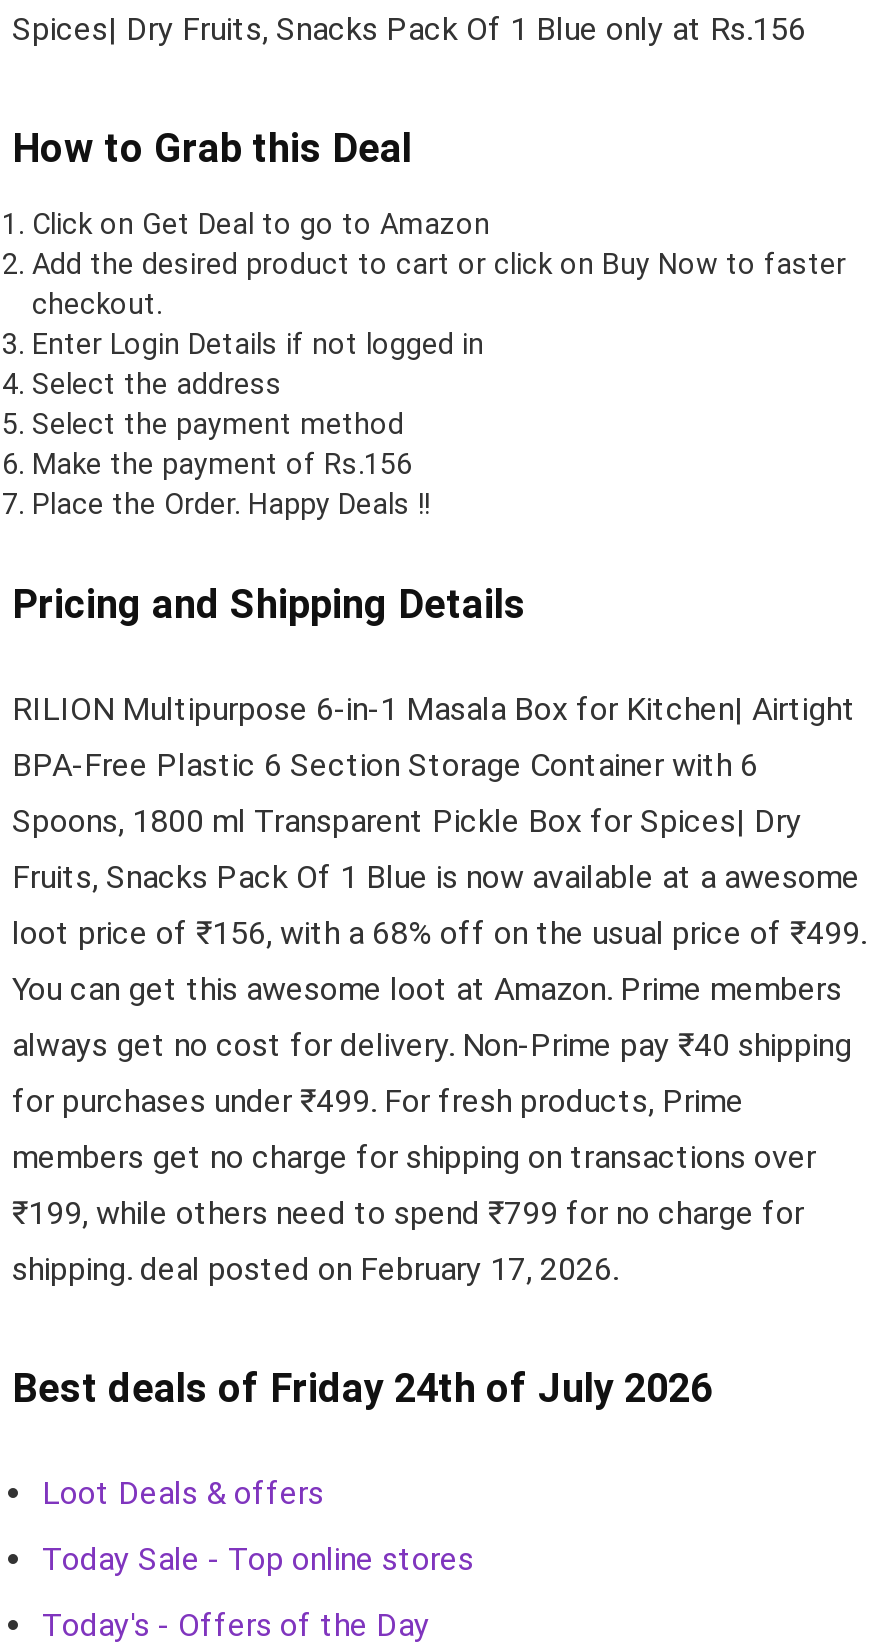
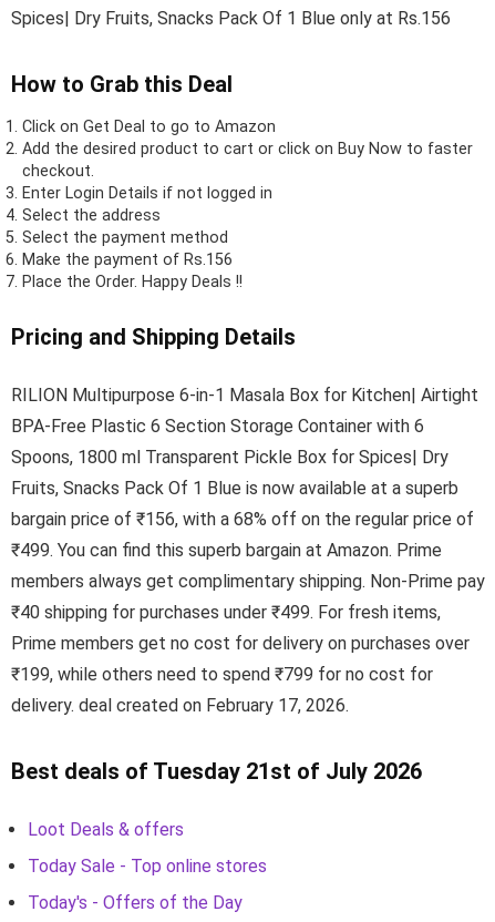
[12,858,860,896] Fruits, Snacks Pack Of 1 Blue is now available at a awesome -> [11,477,458,498] Fruits, Snacks Pack Of 1 Blue is now available at a superb
[12,914,866,952] loot price of ₹156, with a 68% off on the usual price of ₹499. -> [11,508,474,529] bargain price of ₹156, with a 68% off on the regular price of
[12,970,842,1008] You can get this awesome loot at Amazon. Prime members -> [11,539,442,561] ₹499. You can find this superb bargain at Amazon. Prime
[12,1026,852,1064] always get no cost for delivery. Non-Prime pay ₹40 shipping -> [11,570,485,592] members always get complimentary shipping. Non-Prime pay
[12,1082,744,1120] for purchases under ₹499. For fresh products, Prime -> [11,602,441,623] ₹40 shipping for purchases under ₹499. For fresh items,
[12,1138,816,1176] members get no charge for shipping on transactions over -> [11,633,470,654] Prime members get no cost for delivery on purchases over
[12,1194,804,1232] ₹199, while others need to spend ₹799 for no charge for -> [11,664,433,685] ₹199, while others need to spend ₹799 for no cost for
[12,1250,618,1288] shipping. deal posted on February 17, 2026. -> [11,695,349,716] delivery. deal created on February 17, 2026.
[12,1364,712,1412] Best deals of Friday 24th of July 2026 -> [11,758,422,784] Best deals of Tuesday 21st of July 2026

